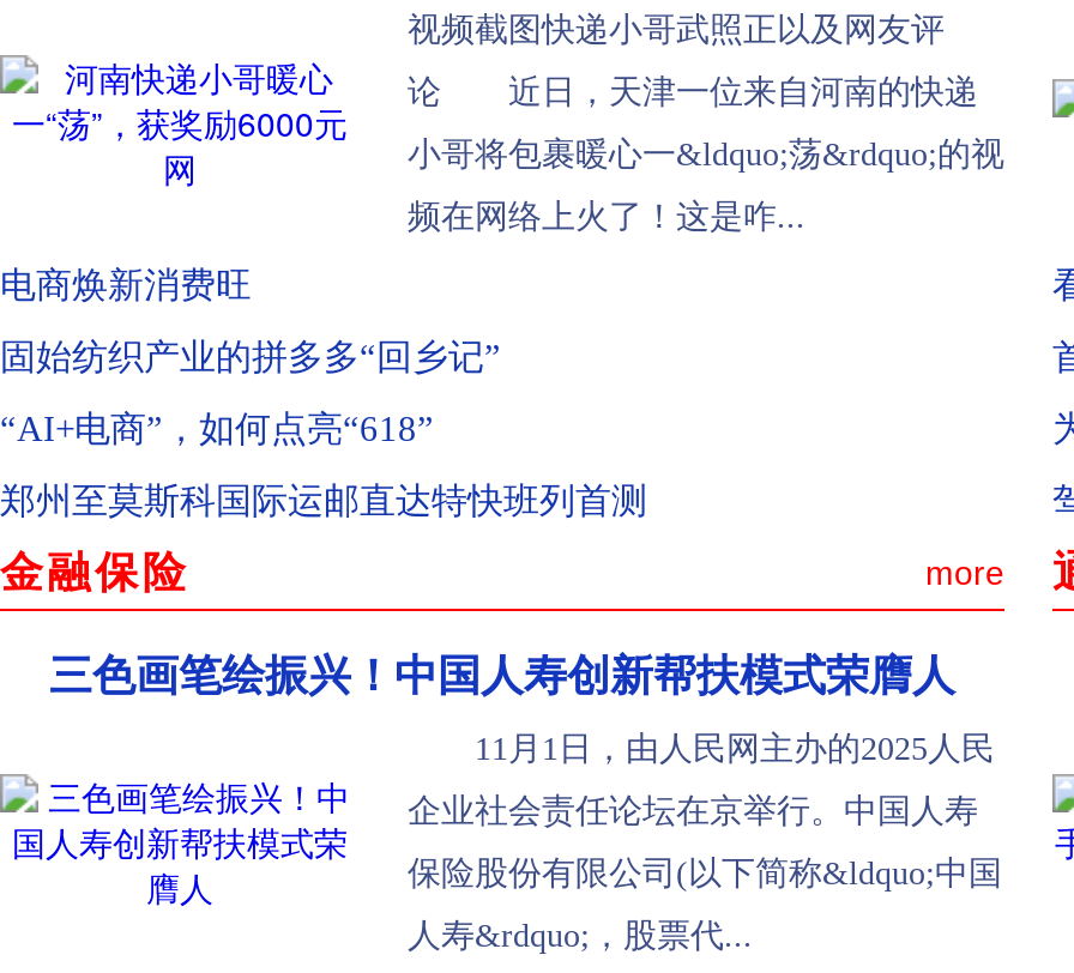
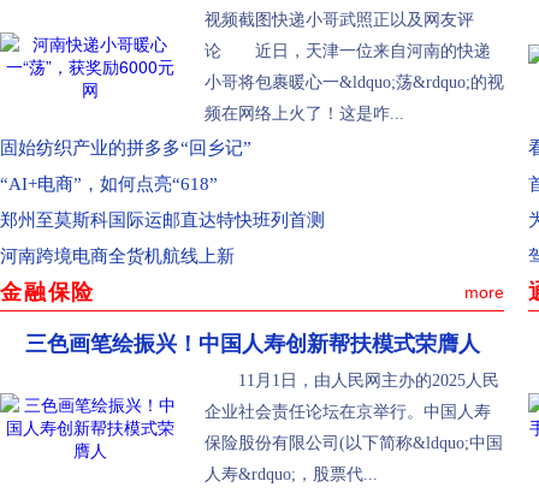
[0,266,252,304] 电商焕新消费旺 -> none
moved [0,338,647,520] -> [0,138,325,230]: 固始纺织产业的拼多多“回乡记” | “AI+电商”，如何点亮“618” | 郑州至莫斯科国际运邮直达特快班列首测
none -> [0,246,235,266] 河南跨境电商全货机航线上新

